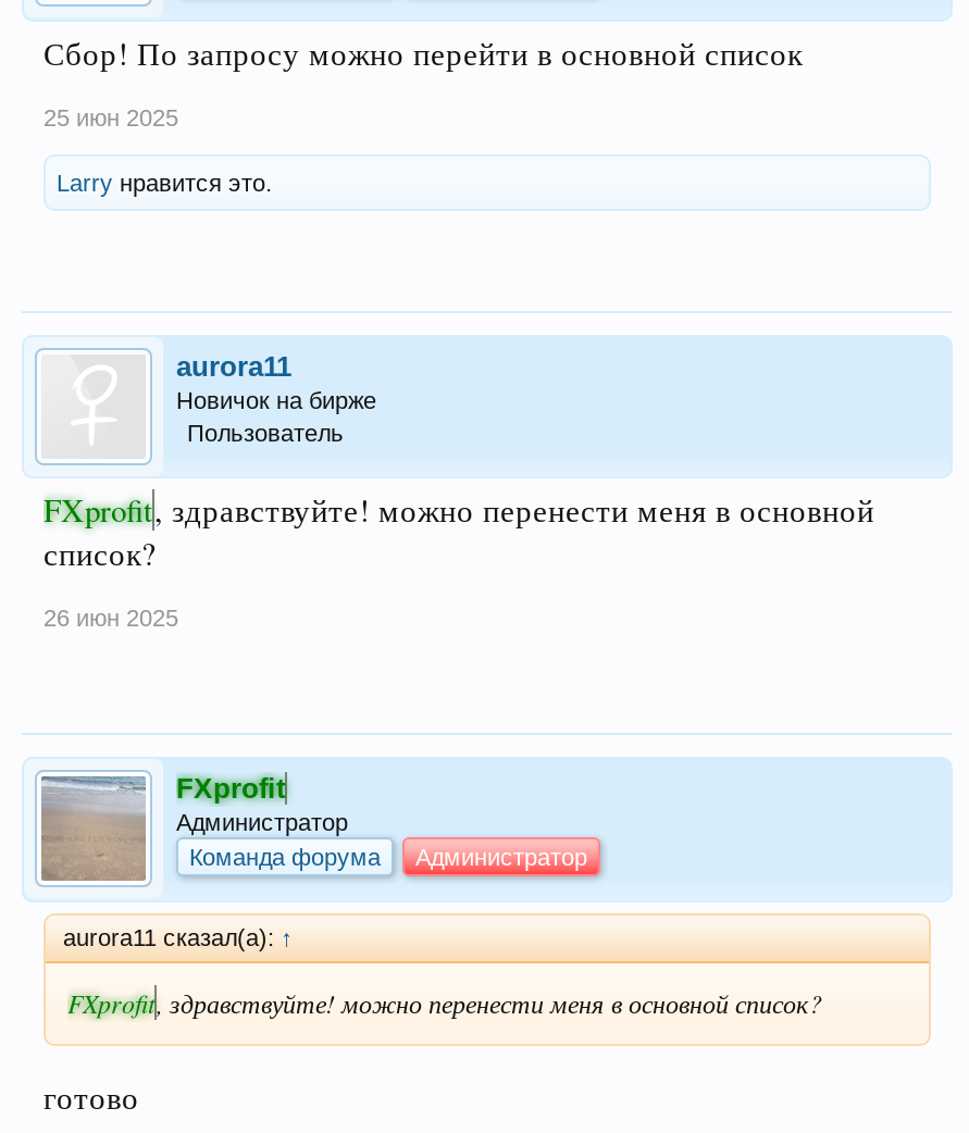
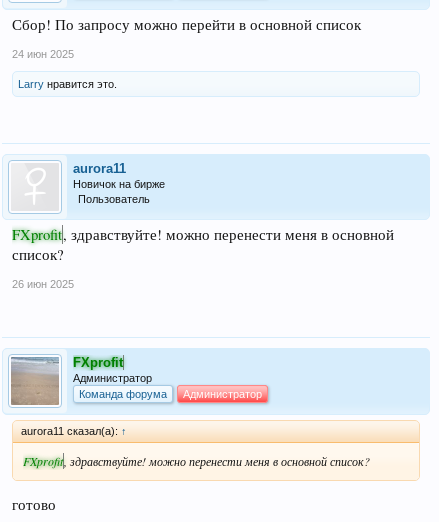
[44,104,178,130] 25 июн 2025 -> [12,48,74,60] 24 июн 2025

